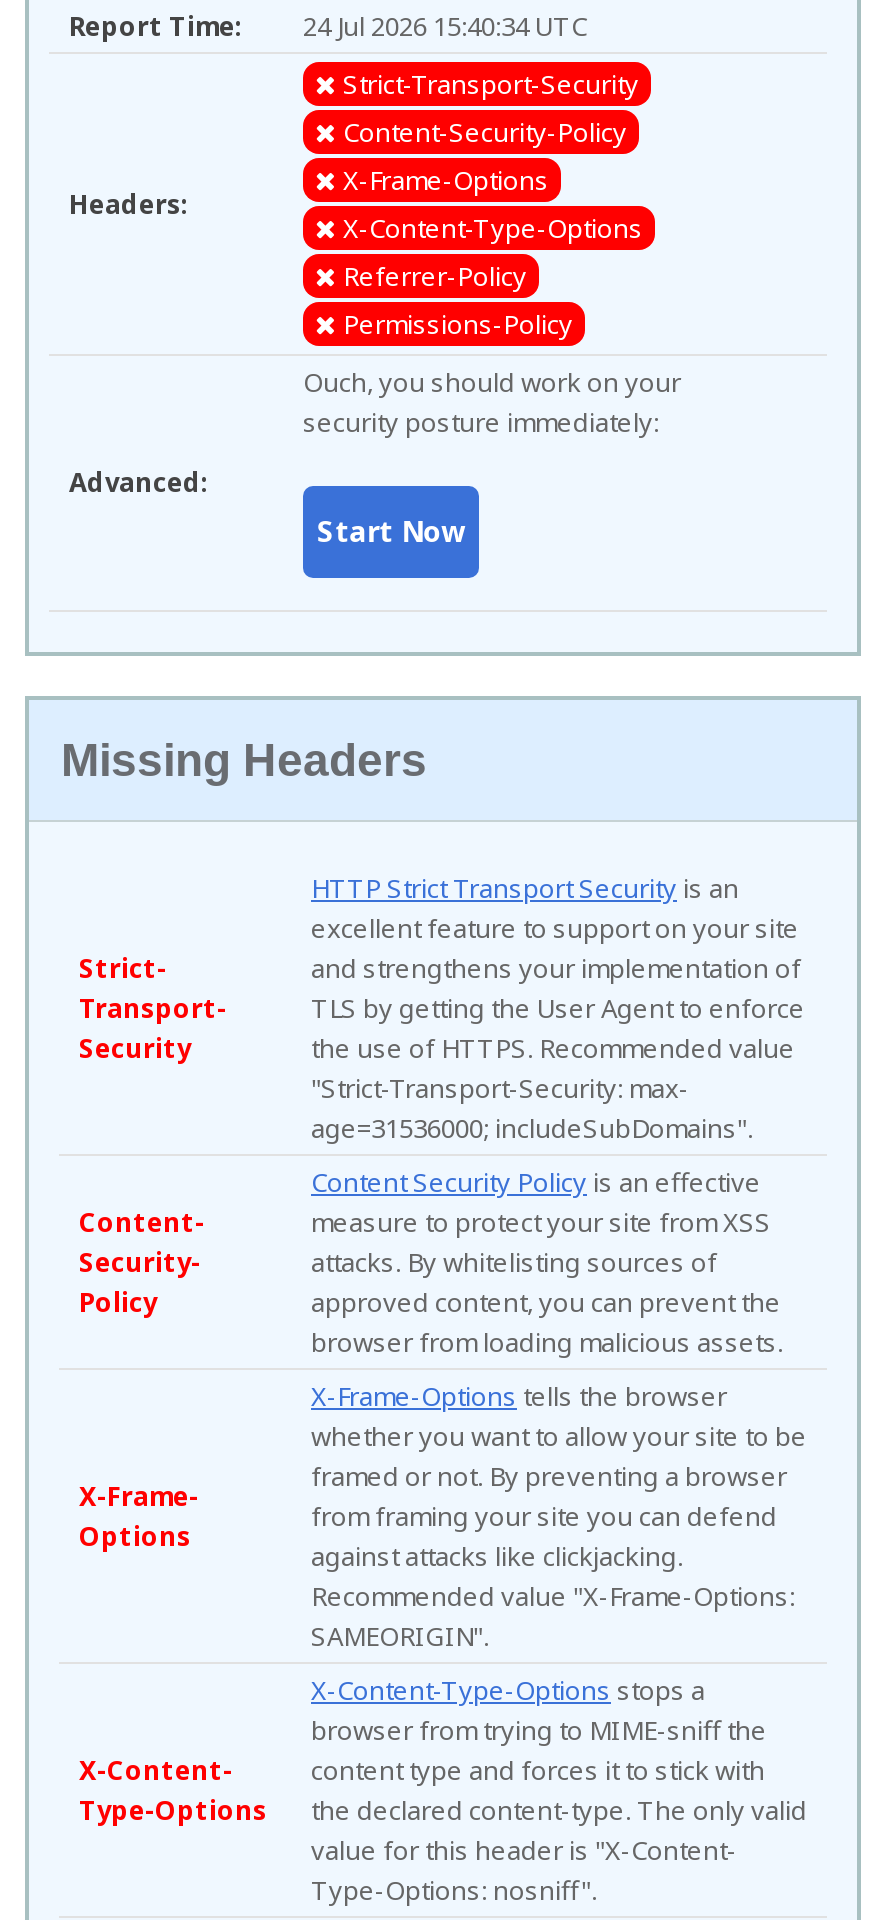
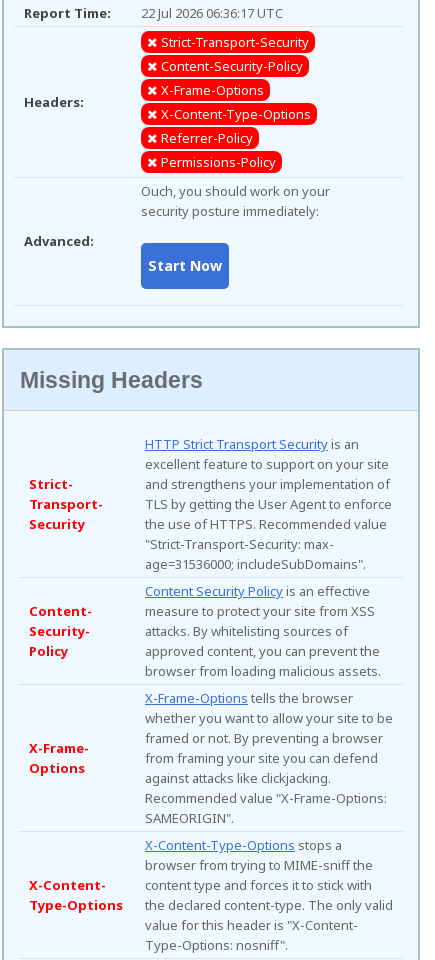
[69,9,587,45] Report Time: 24 Jul 2026 15:40:34 UTC -> [24,4,283,22] Report Time: 22 Jul 2026 06:36:17 UTC

